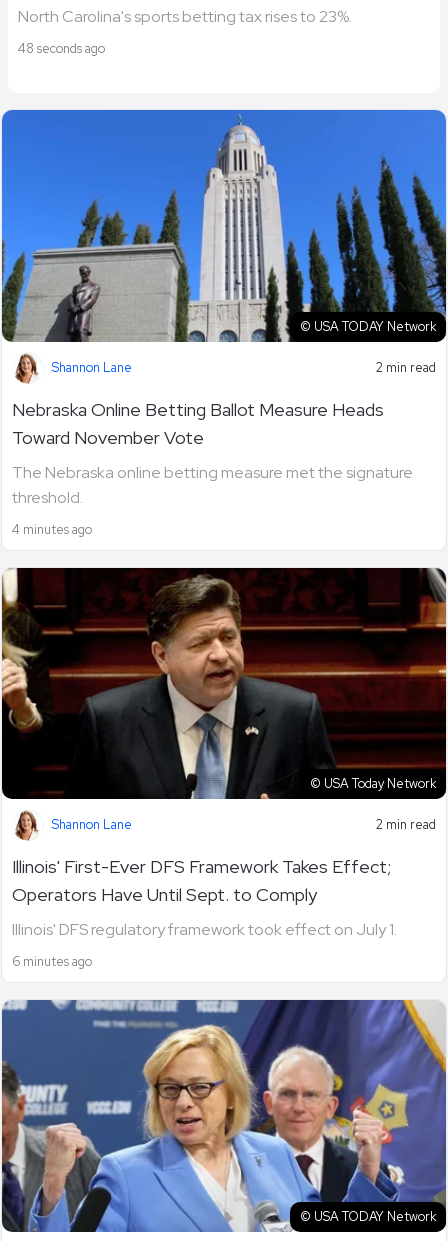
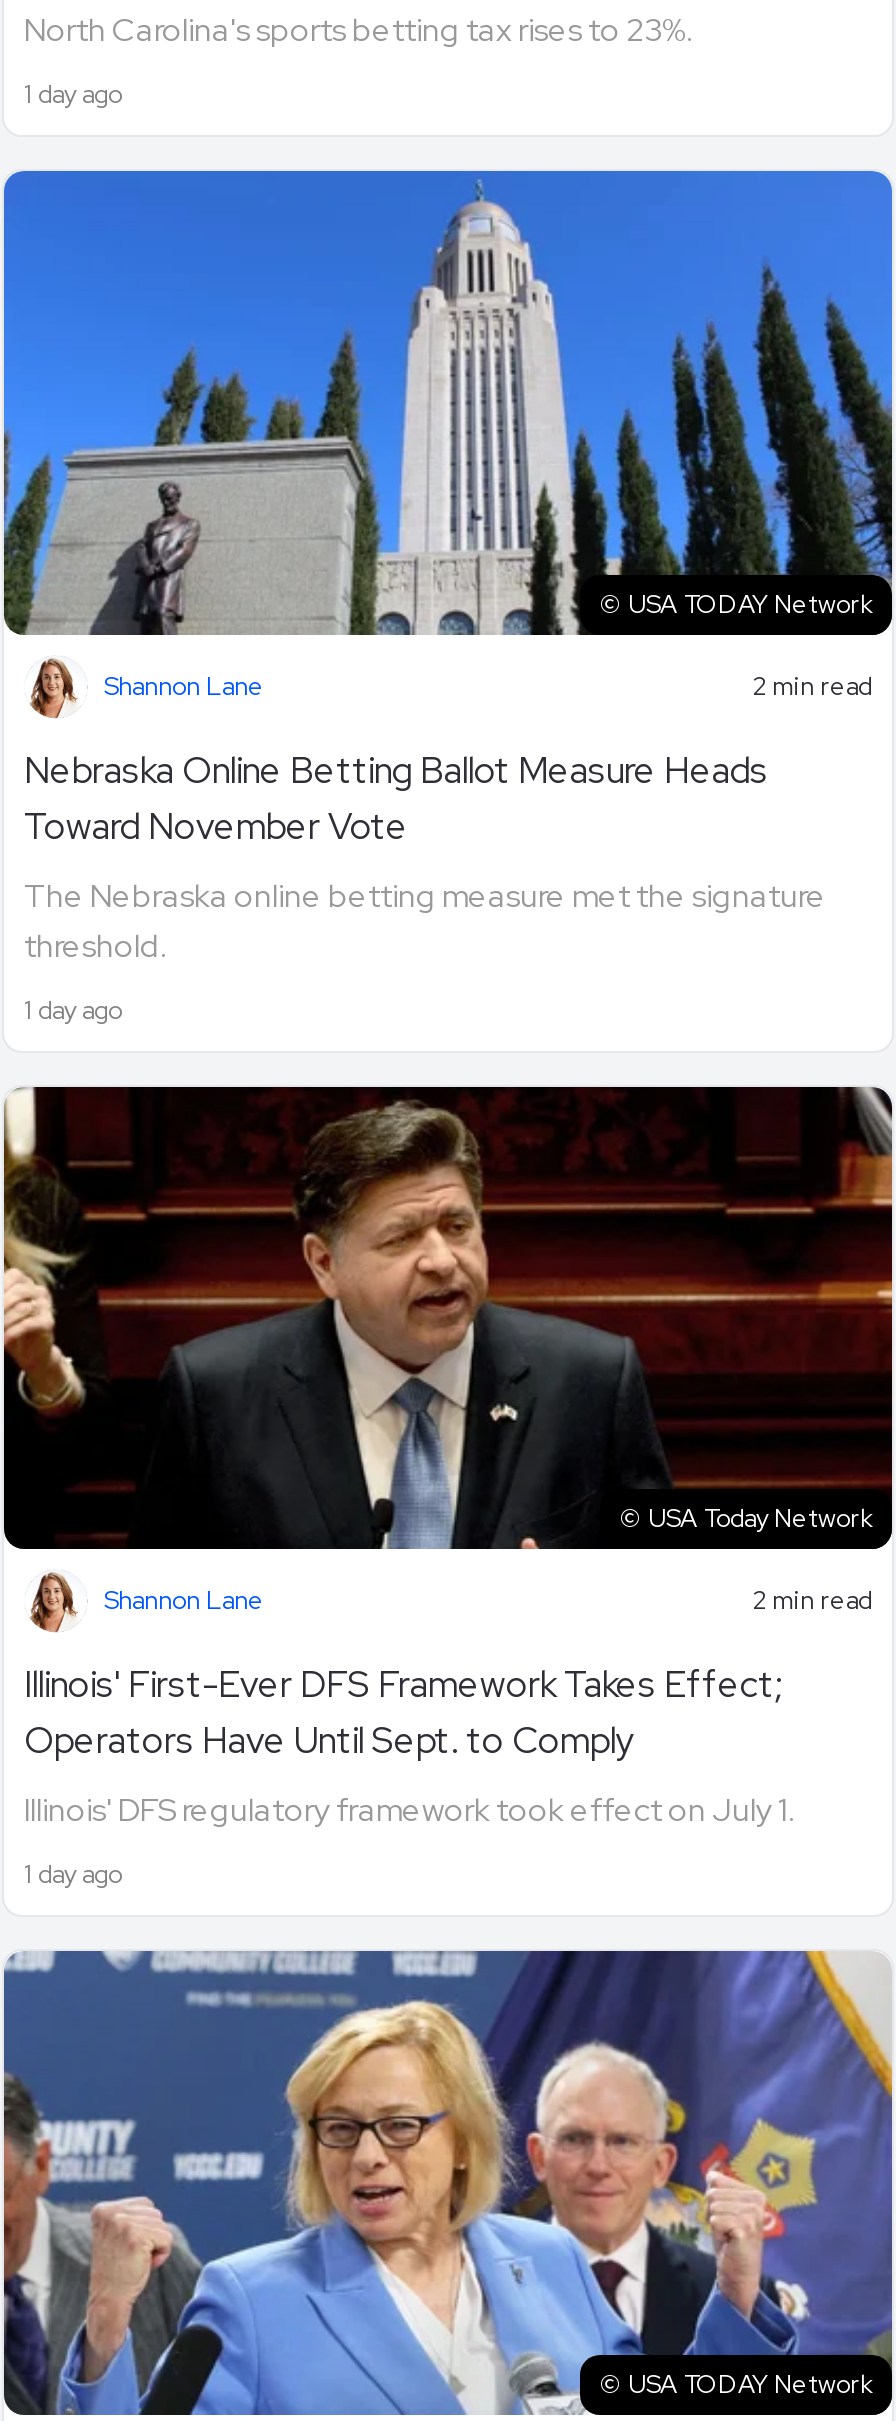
[18,40,105,57] 48 seconds ago -> [24,77,122,111] 1 day ago
[12,520,92,537] 4 minutes ago -> [24,992,122,1026] 1 day ago
[12,953,92,970] 6 minutes ago -> [24,1857,122,1891] 1 day ago

